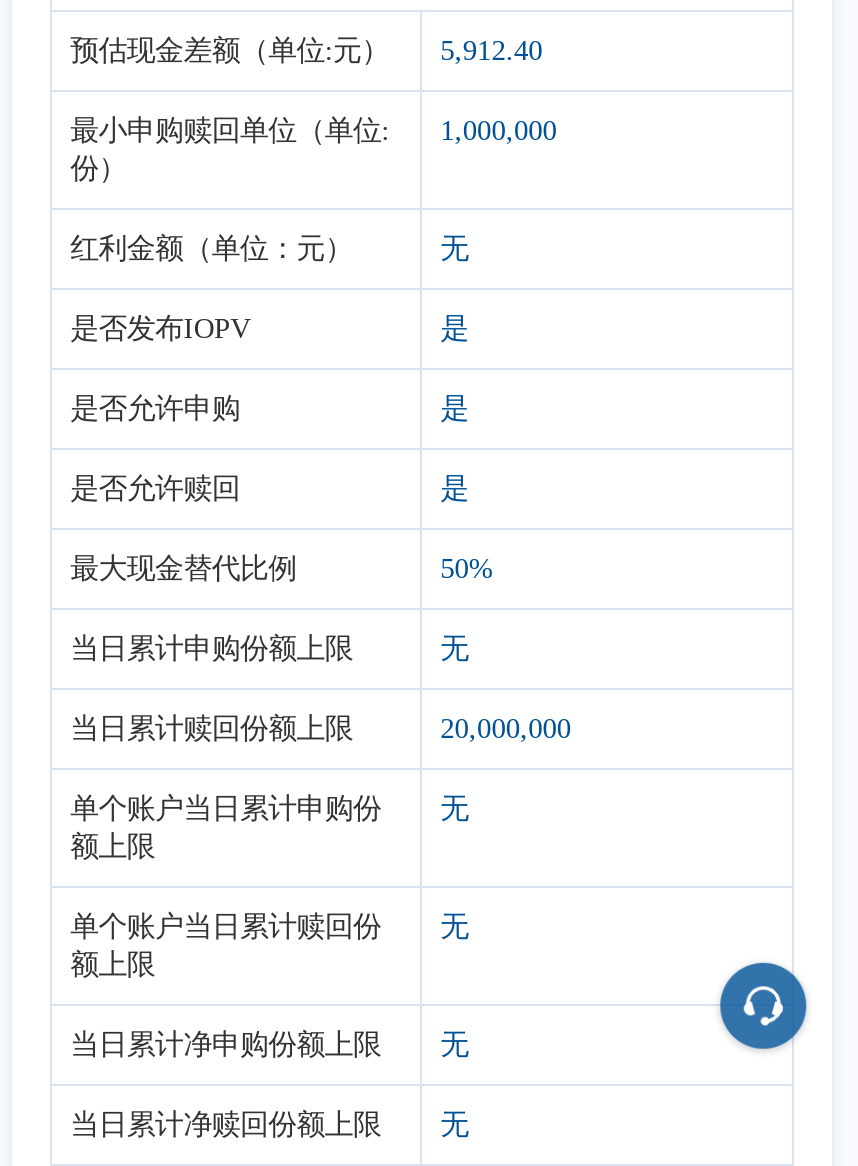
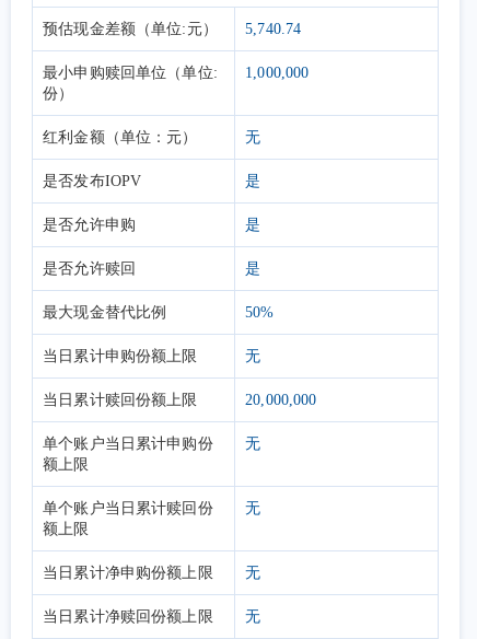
[70,34,542,66] 预估现金差额（单位:元） 5,912.40 -> [43,20,301,37] 预估现金差额（单位:元） 5,740.74
[716,960,810,1054] [image] -> none

